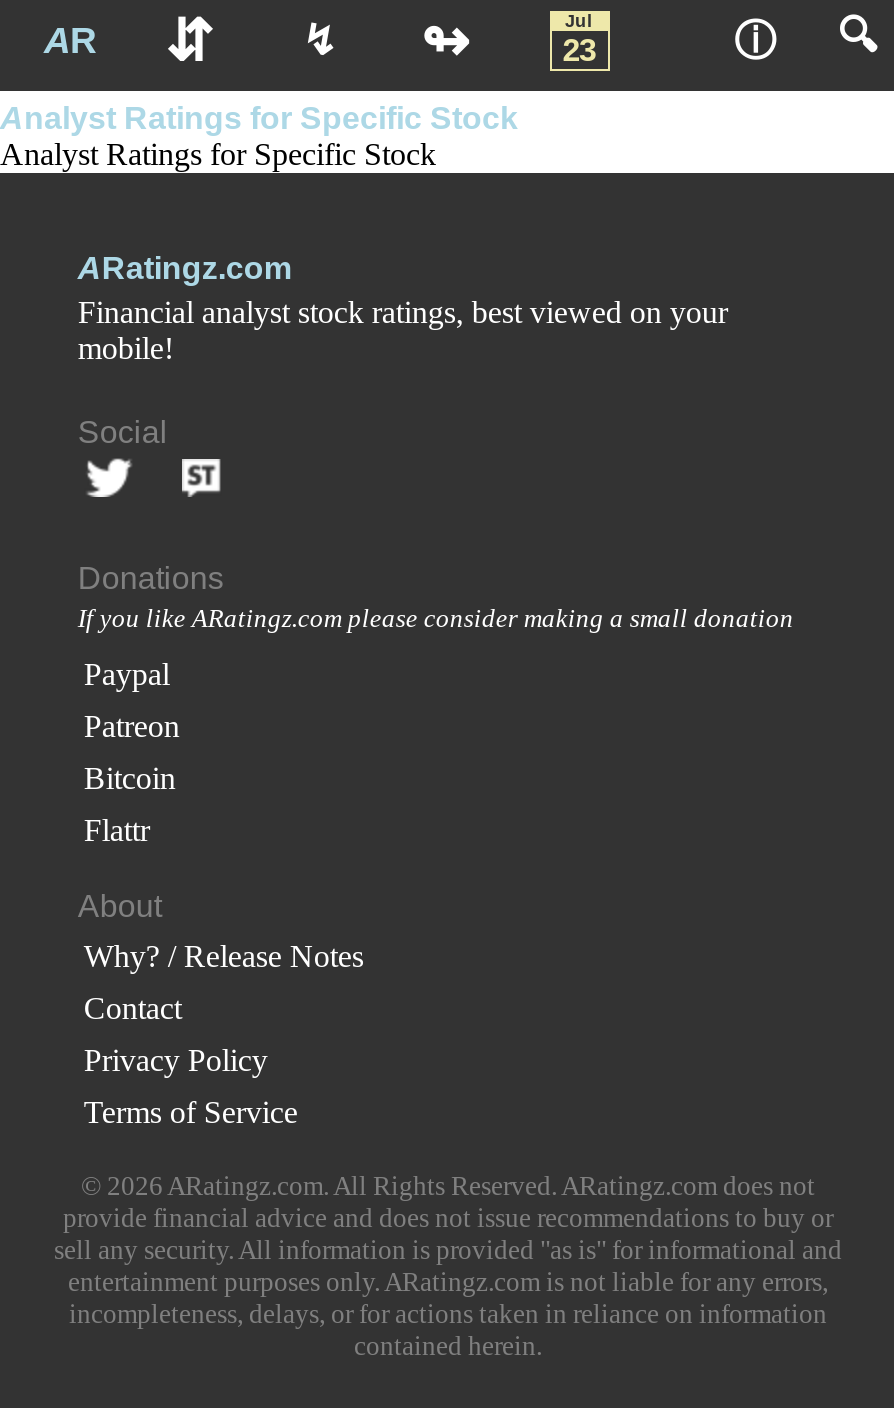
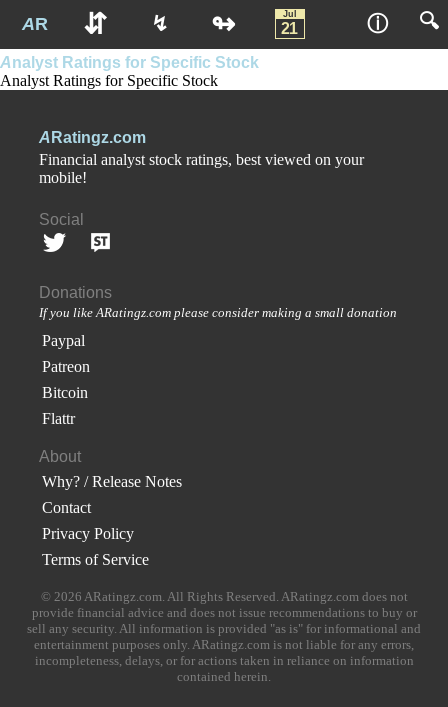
[563,32,595,66] 23 -> [281,20,298,37] 21

